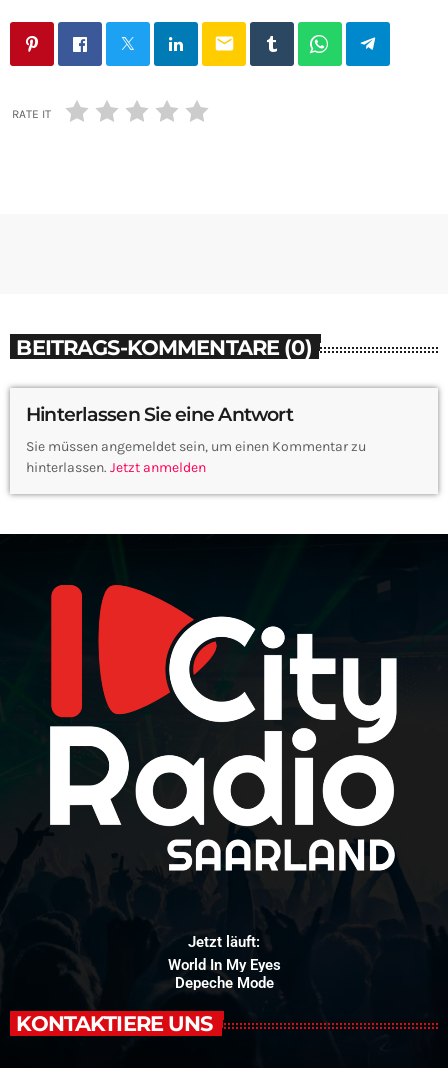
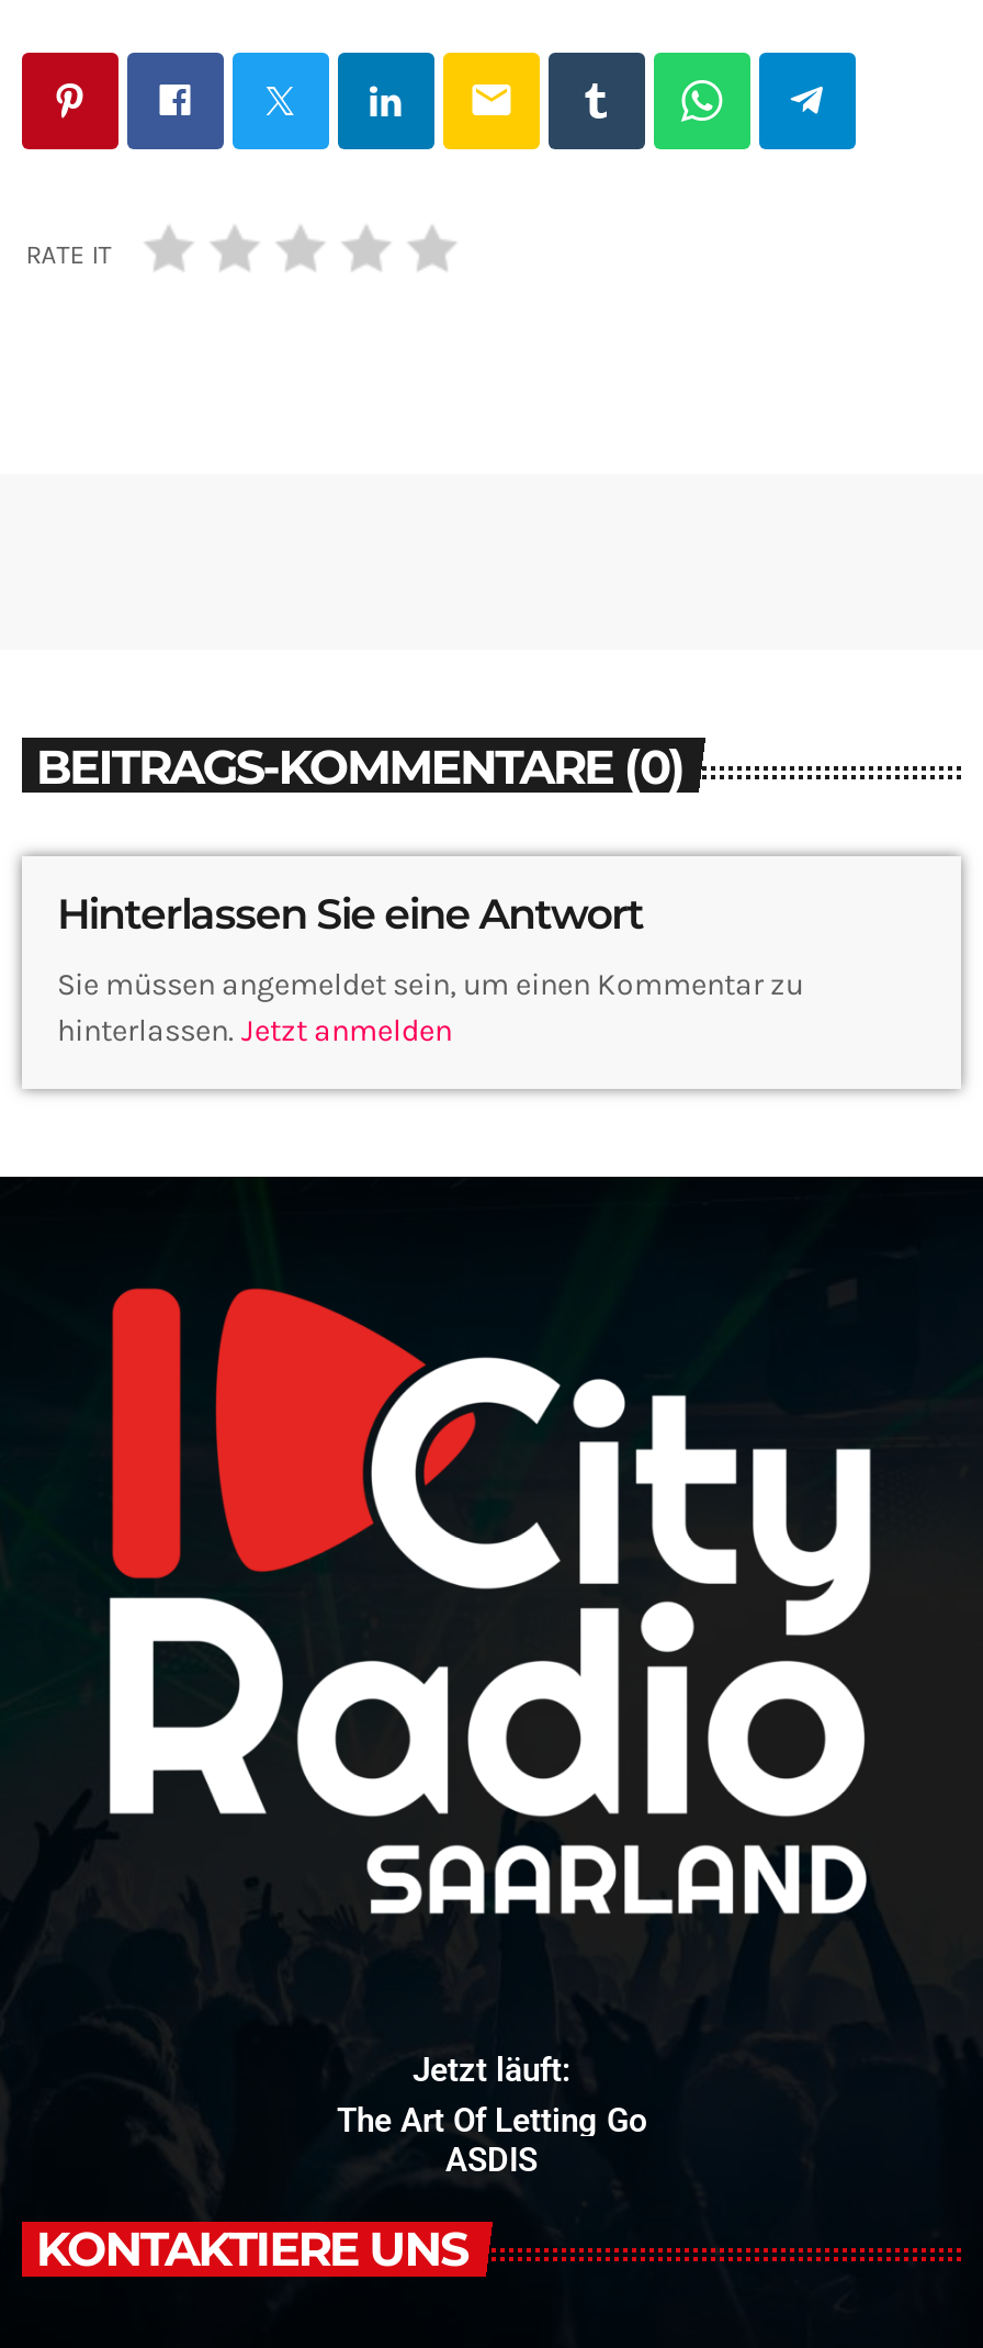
[167,955,280,991] World In My Eyes | Depeche Mode -> [337,2101,646,2180] The Art Of Letting Go | ASDIS

